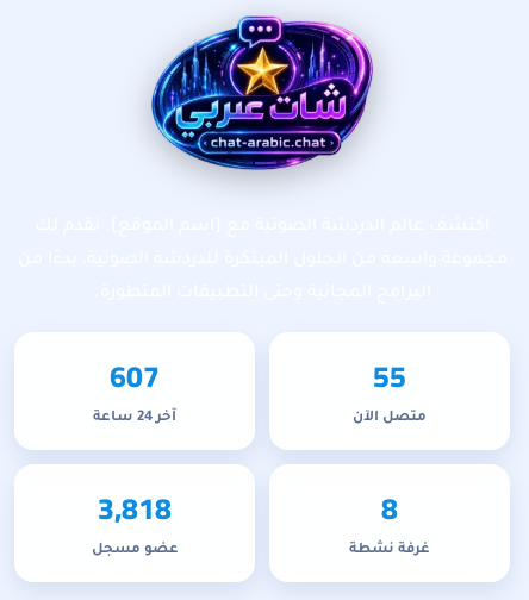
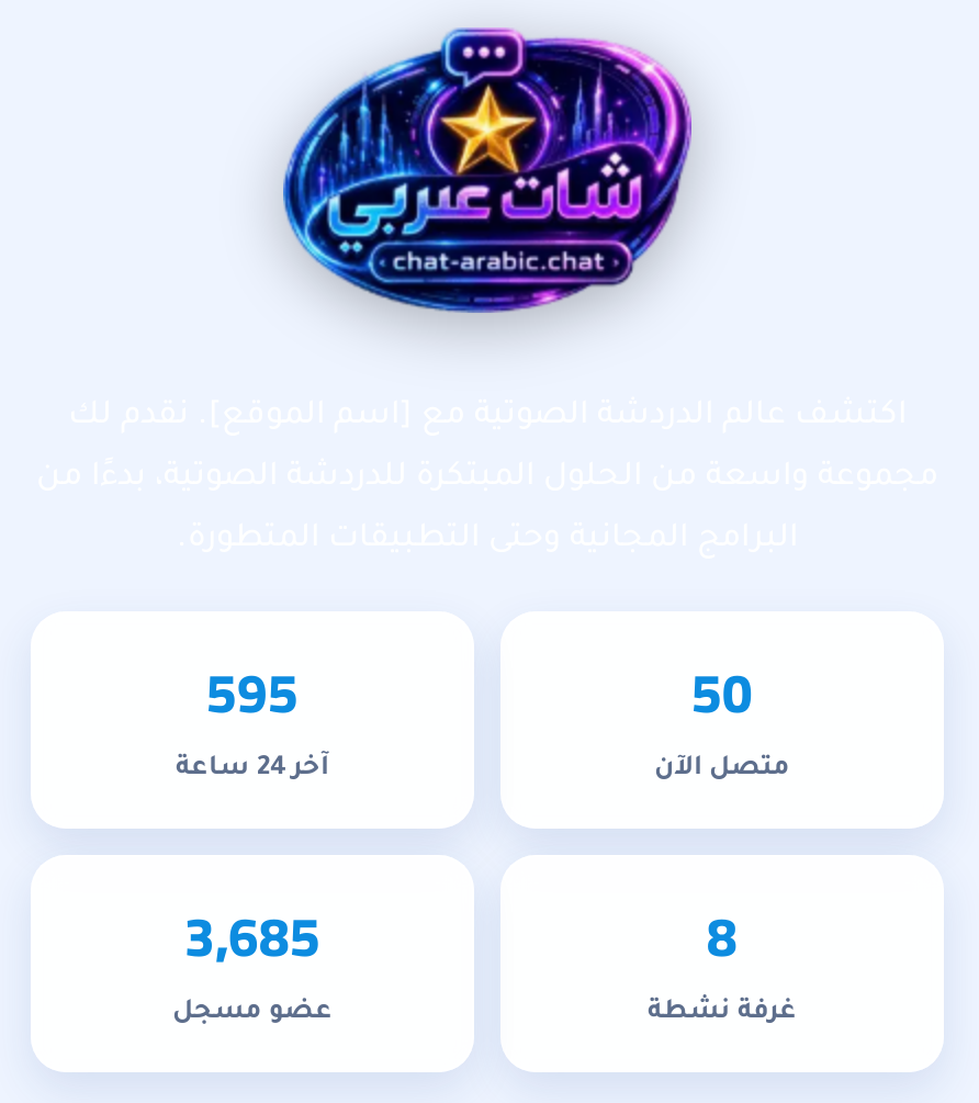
[110,349,160,404] 607 -> [206,642,299,743] 595
[373,349,406,404] 55 -> [691,642,753,743] 50
[98,481,172,536] 3,818 -> [184,886,320,987] 3,685

